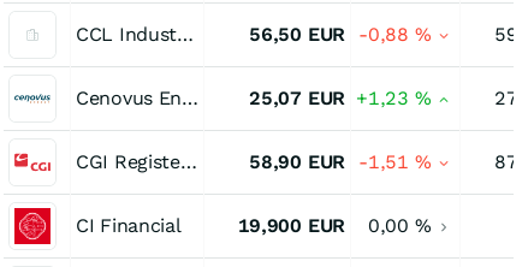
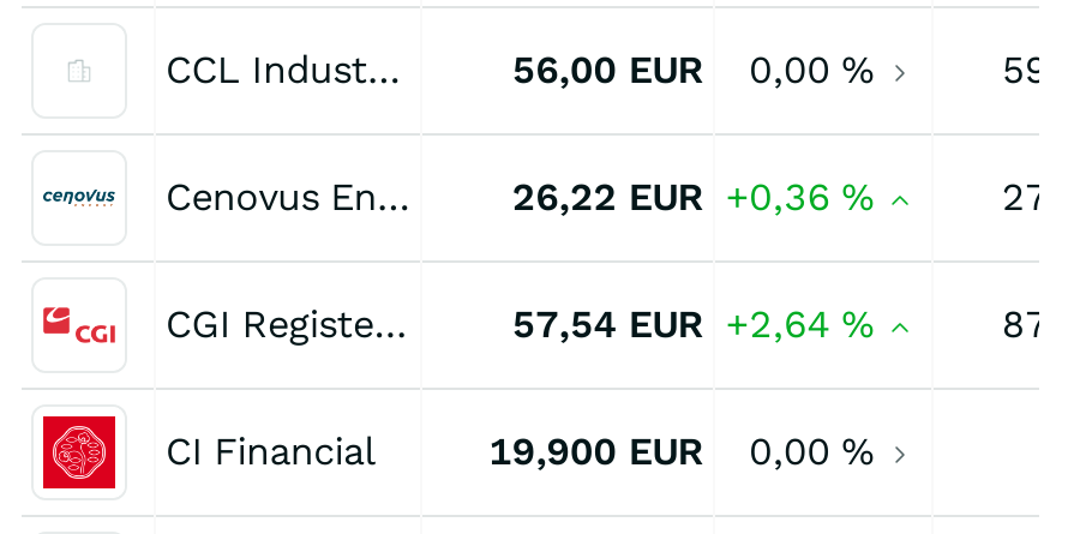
[249,23,431,46] 56,50 EUR -0,88% -> [512,47,874,92] 56,00 EUR | 0,00%
[249,87,431,109] 25,07 EUR +1,23% -> [512,174,874,220] 26,22 EUR +0,36%
[249,150,431,173] 58,90 EUR -1,51% -> [512,301,874,347] 57,54 EUR +2,64%

